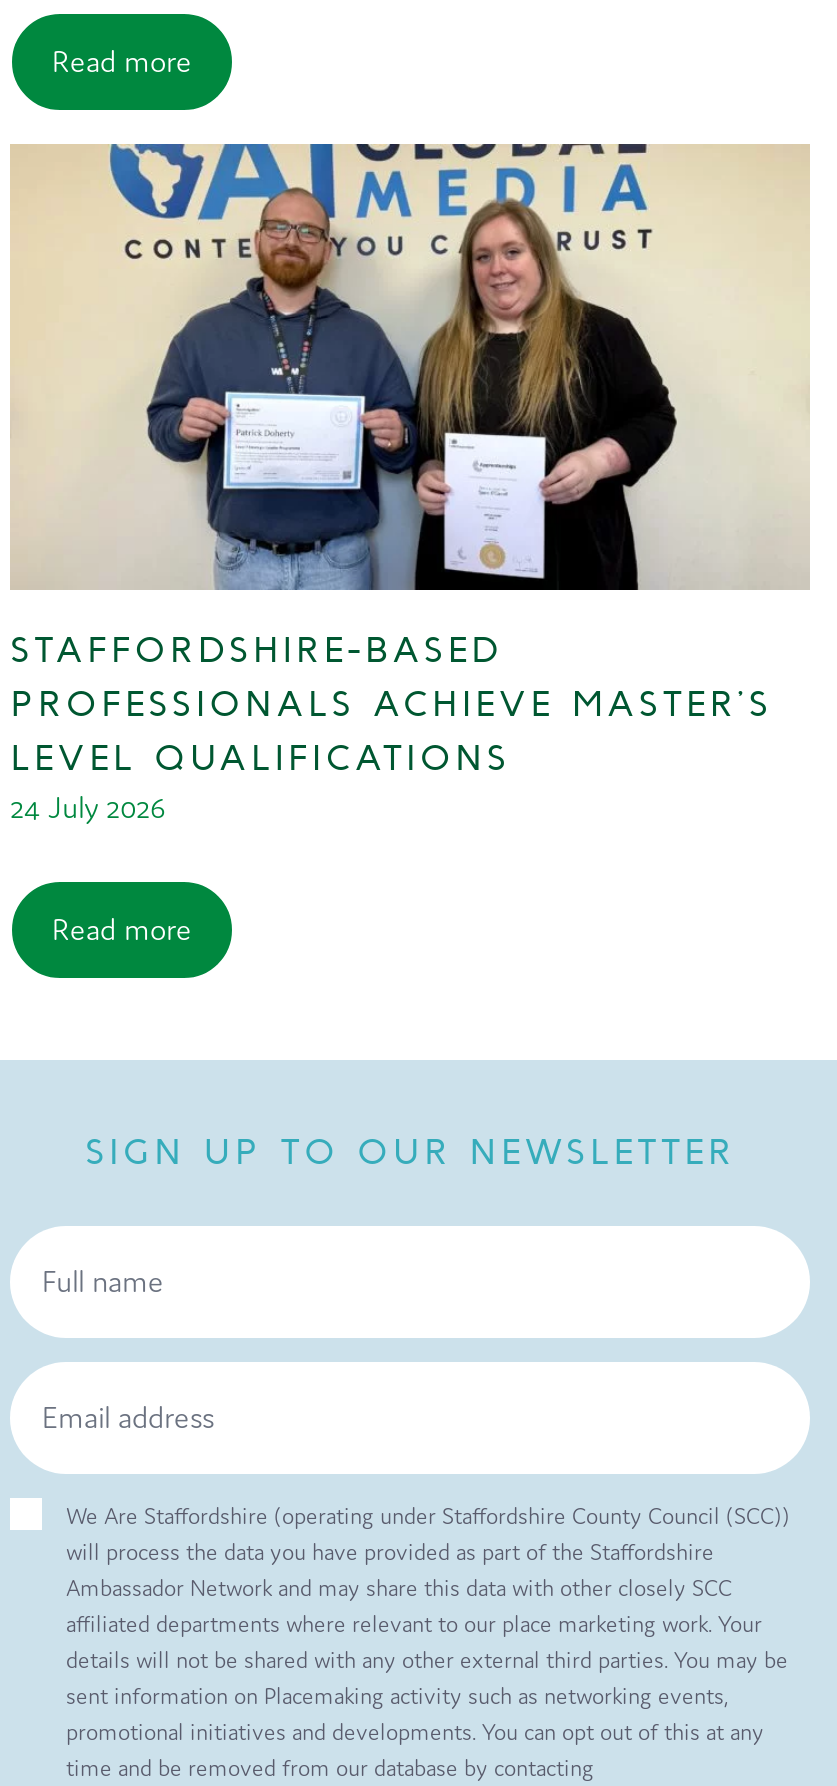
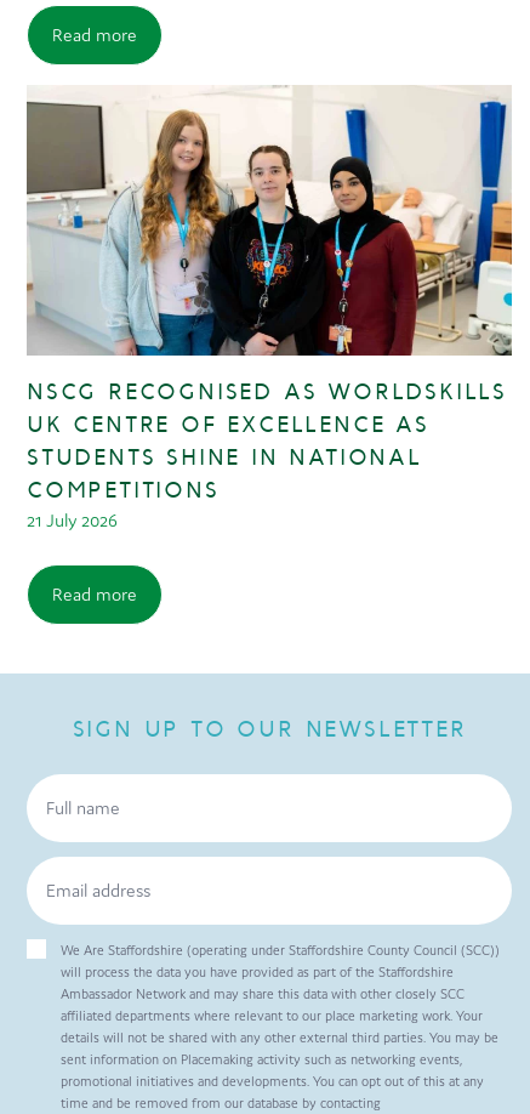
[10,142,808,825] [image] | STAFFORDSHIRE-BASED | PROFESSIONALS ACHIEVE MASTER’S | LEVEL QUALIFICATIONS | 24 July 2026 -> [27,85,513,531] [image] | NSCG RECOGNISED AS WORLDSKILLS | UK CENTRE OF EXCELLENCE AS | STUDENTS SHINE IN NATIONAL | COMPETITIONS | 21 July 2026

